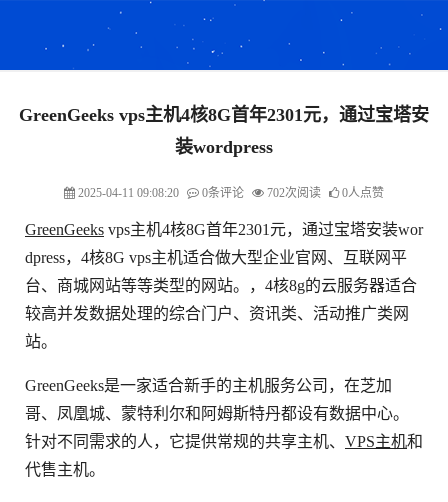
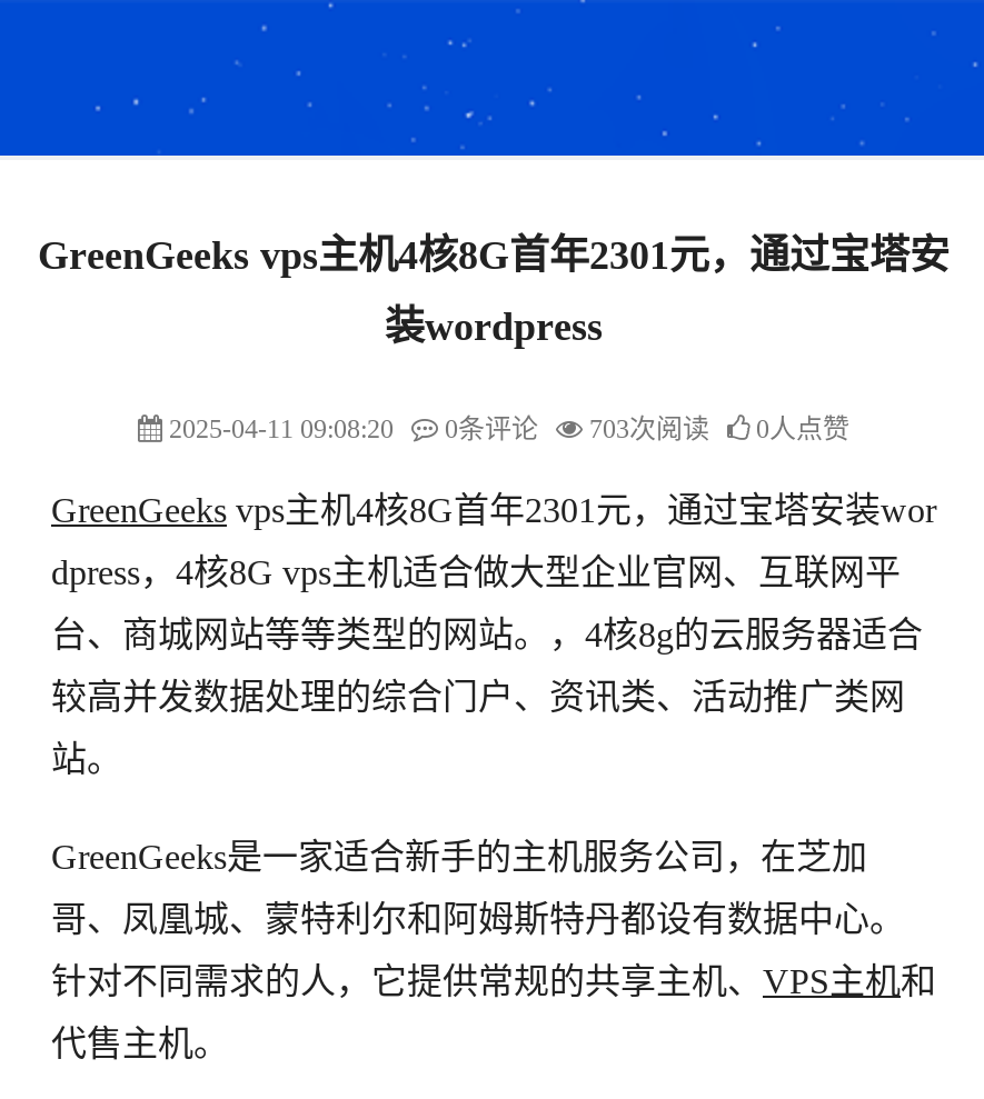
[75,186,384,200] 2025-04-11 09:08:20 0条评论 702次阅读 0人点赞 -> [162,413,849,444] 2025-04-11 09:08:20 0条评论 703次阅读 0人点赞

